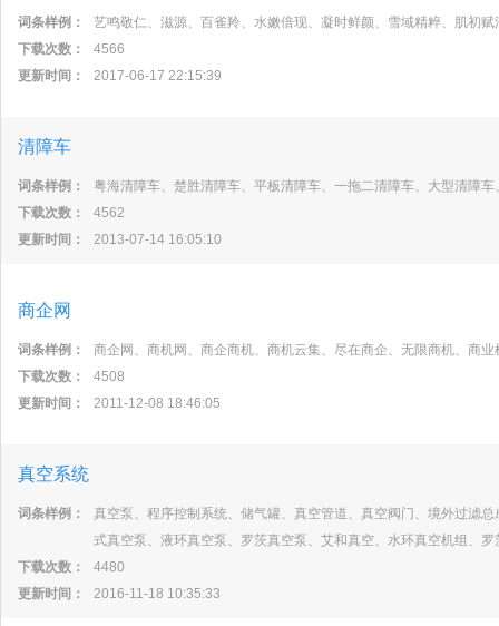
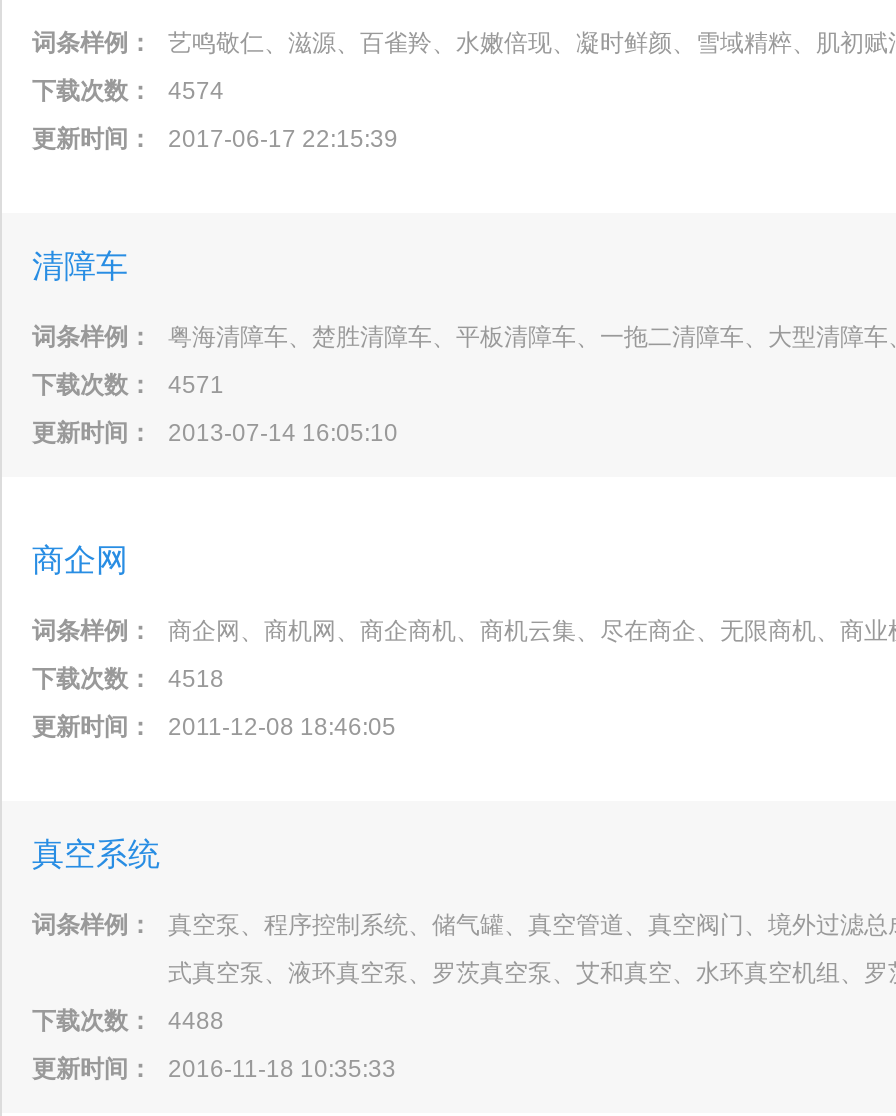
[18,41,125,57] 下载次数： 4566 -> [32,77,224,105] 下载次数： 4574
[18,205,125,221] 下载次数： 4562 -> [32,371,224,399] 下载次数： 4571
[18,369,125,384] 下载次数： 4508 -> [32,665,224,693] 下载次数： 4518
[18,559,125,575] 下载次数： 4480 -> [32,1007,224,1035] 下载次数： 4488

